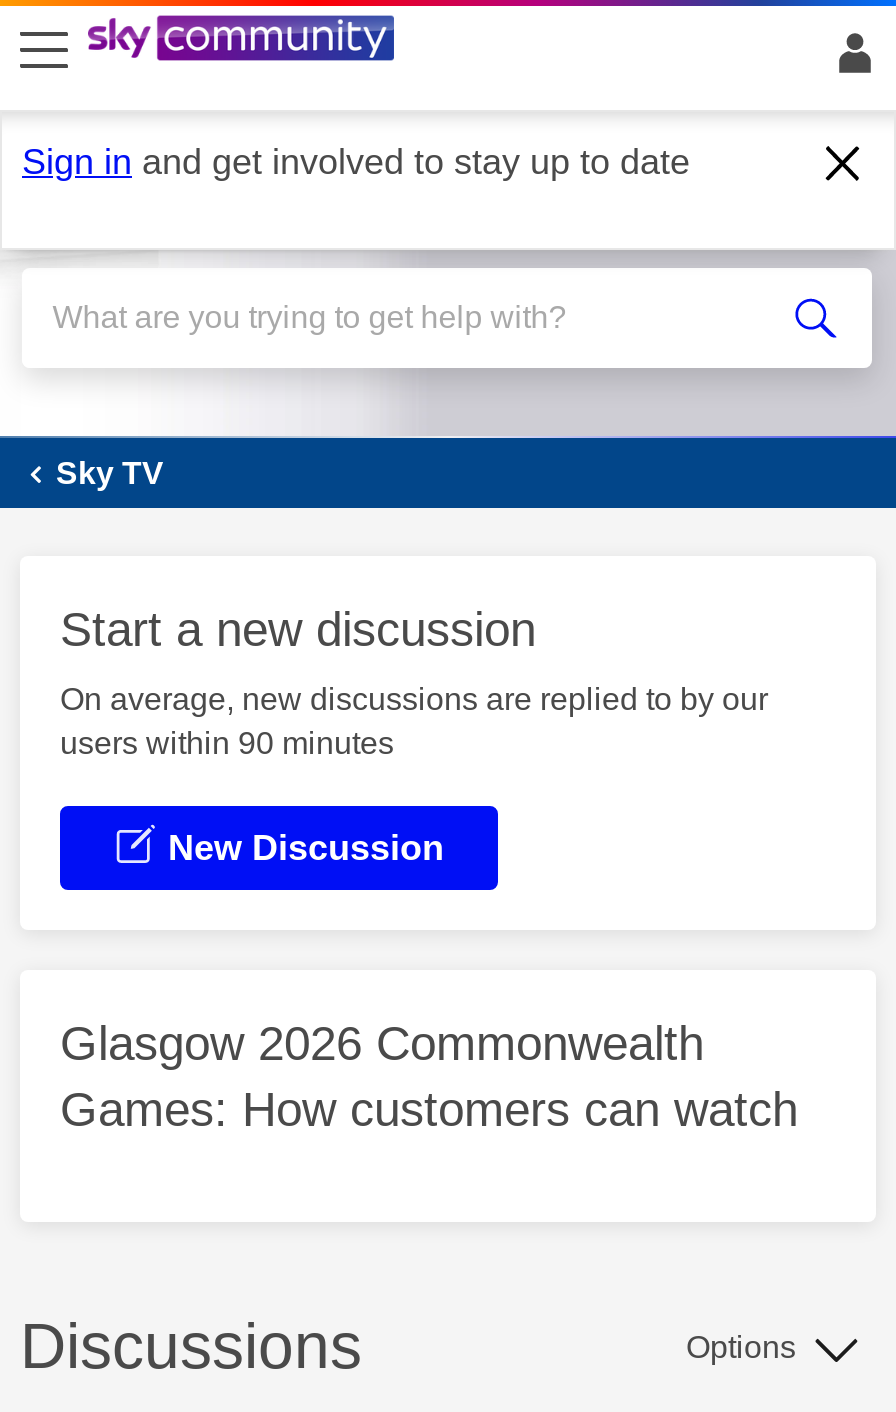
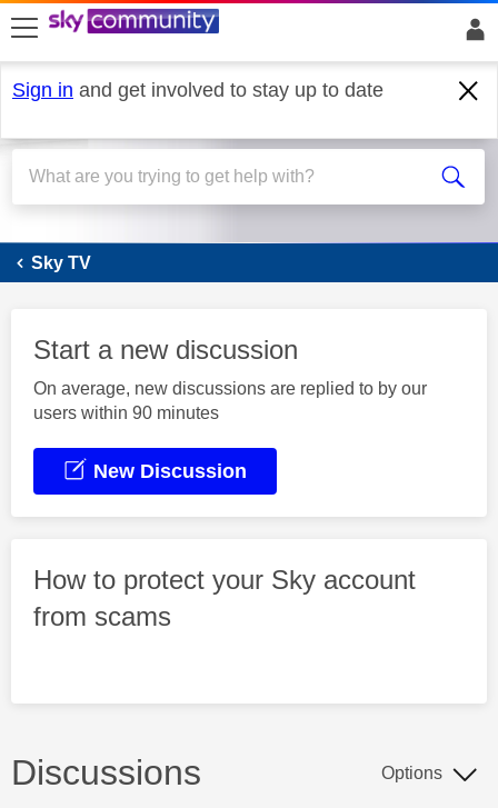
[60,1016,798,1136] Glasgow 2026 Commonwealth | Games: How customers can watch -> [33,565,416,631] How to protect your Sky account | from scams

